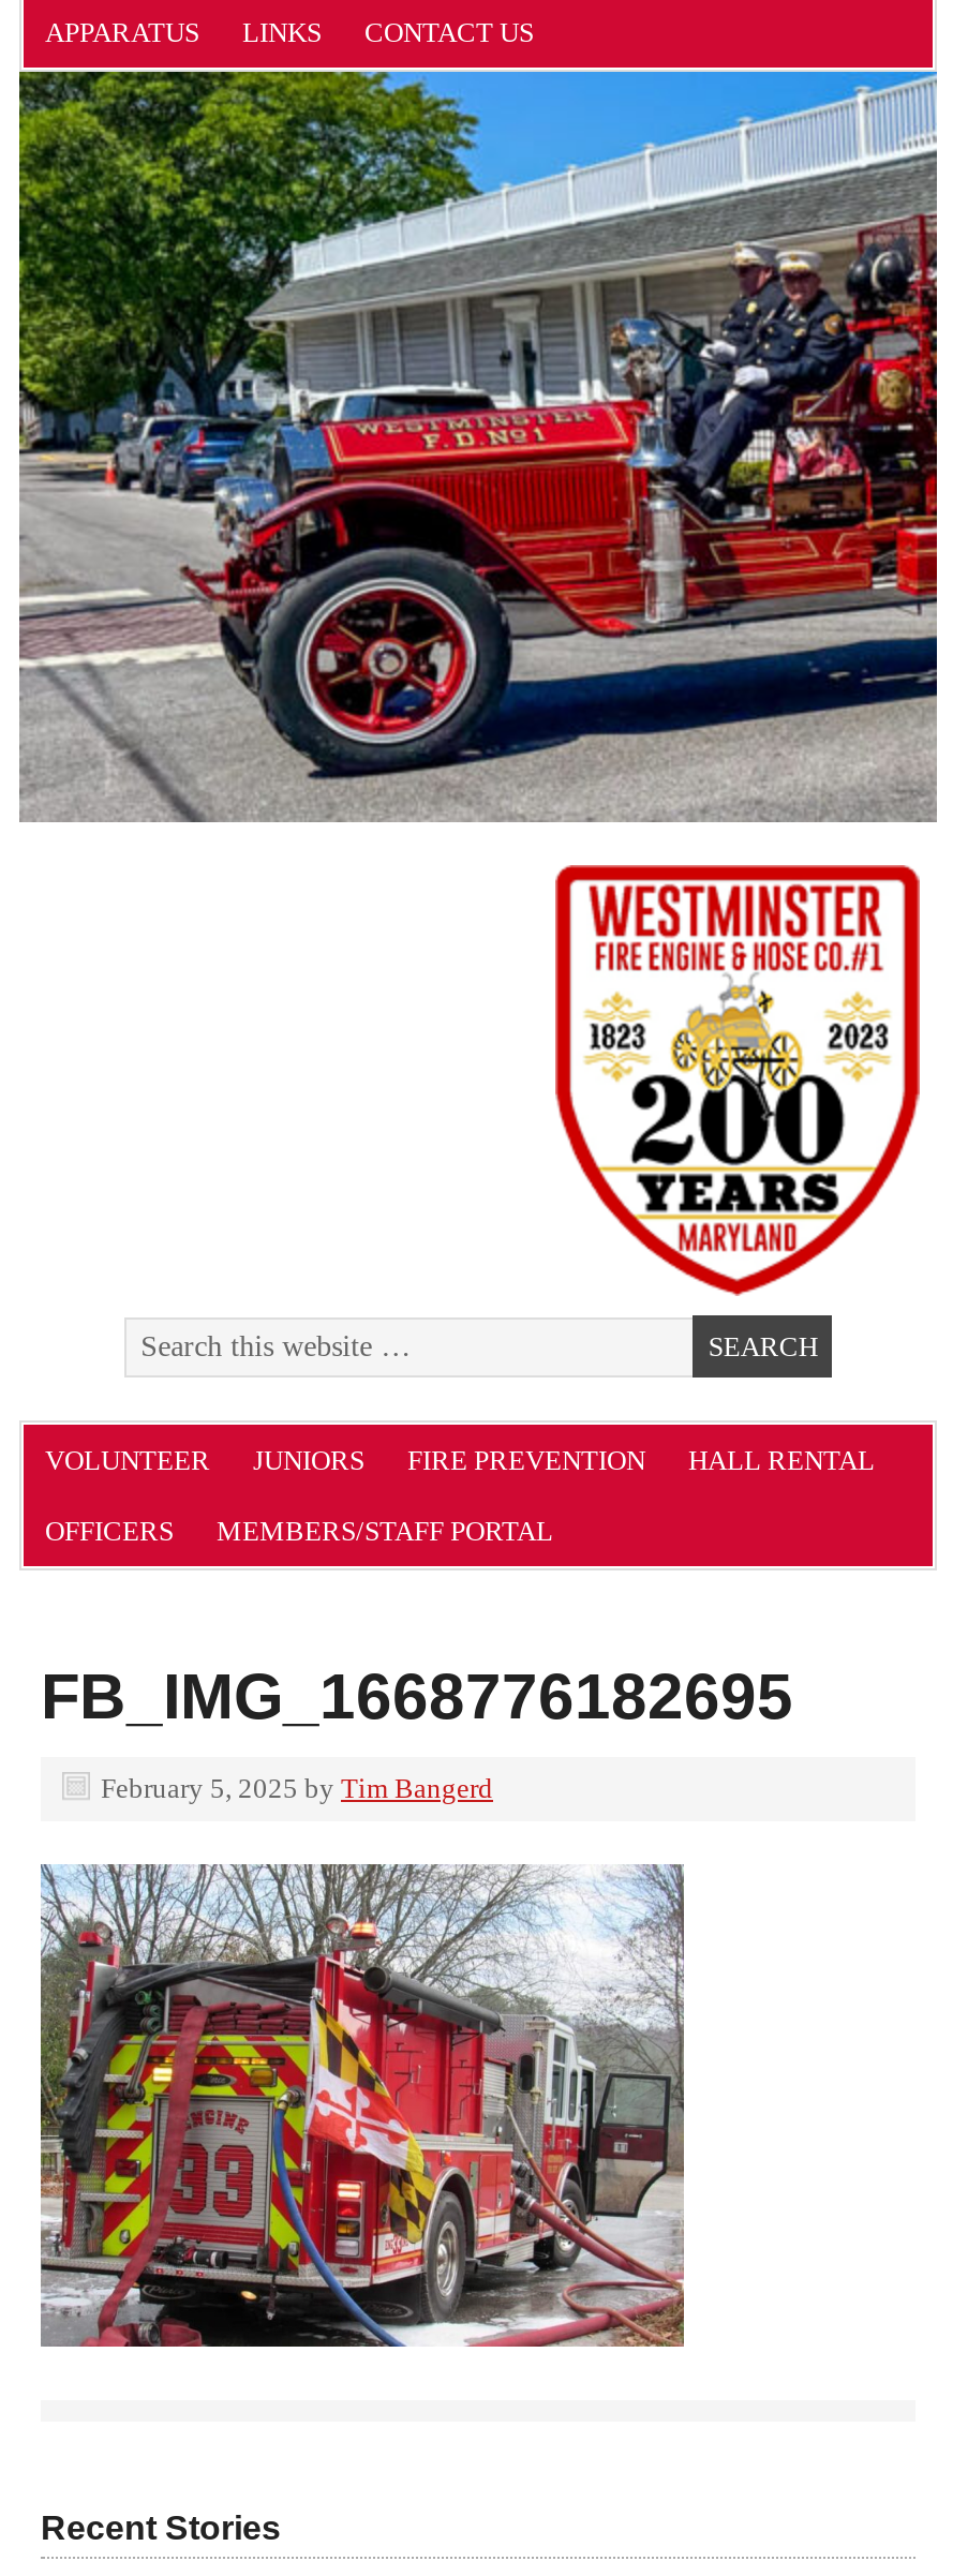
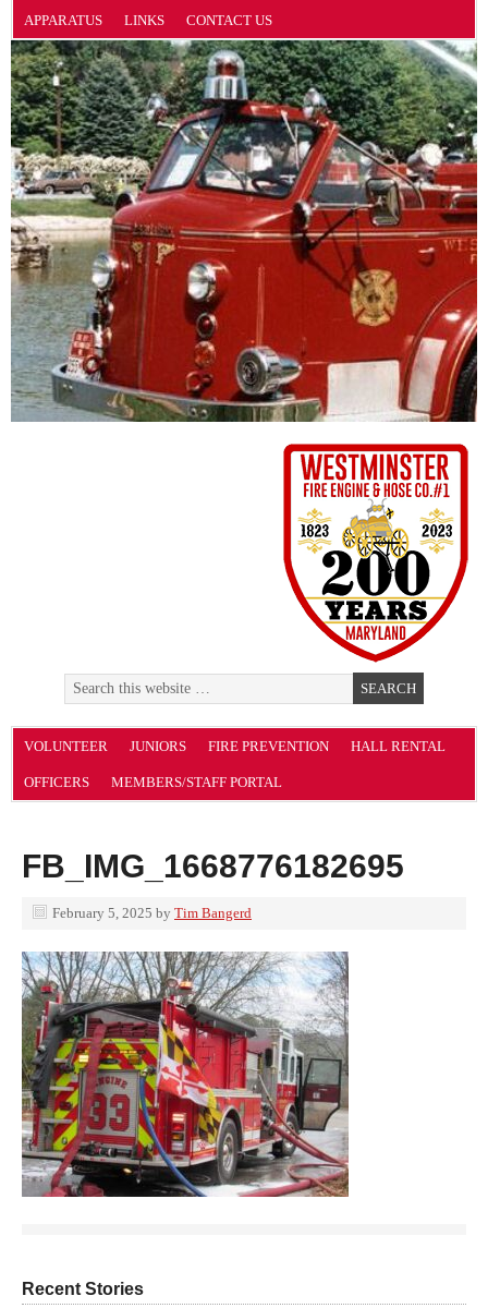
[17,70,939,822] [image] -> [11,39,478,423] [image]

